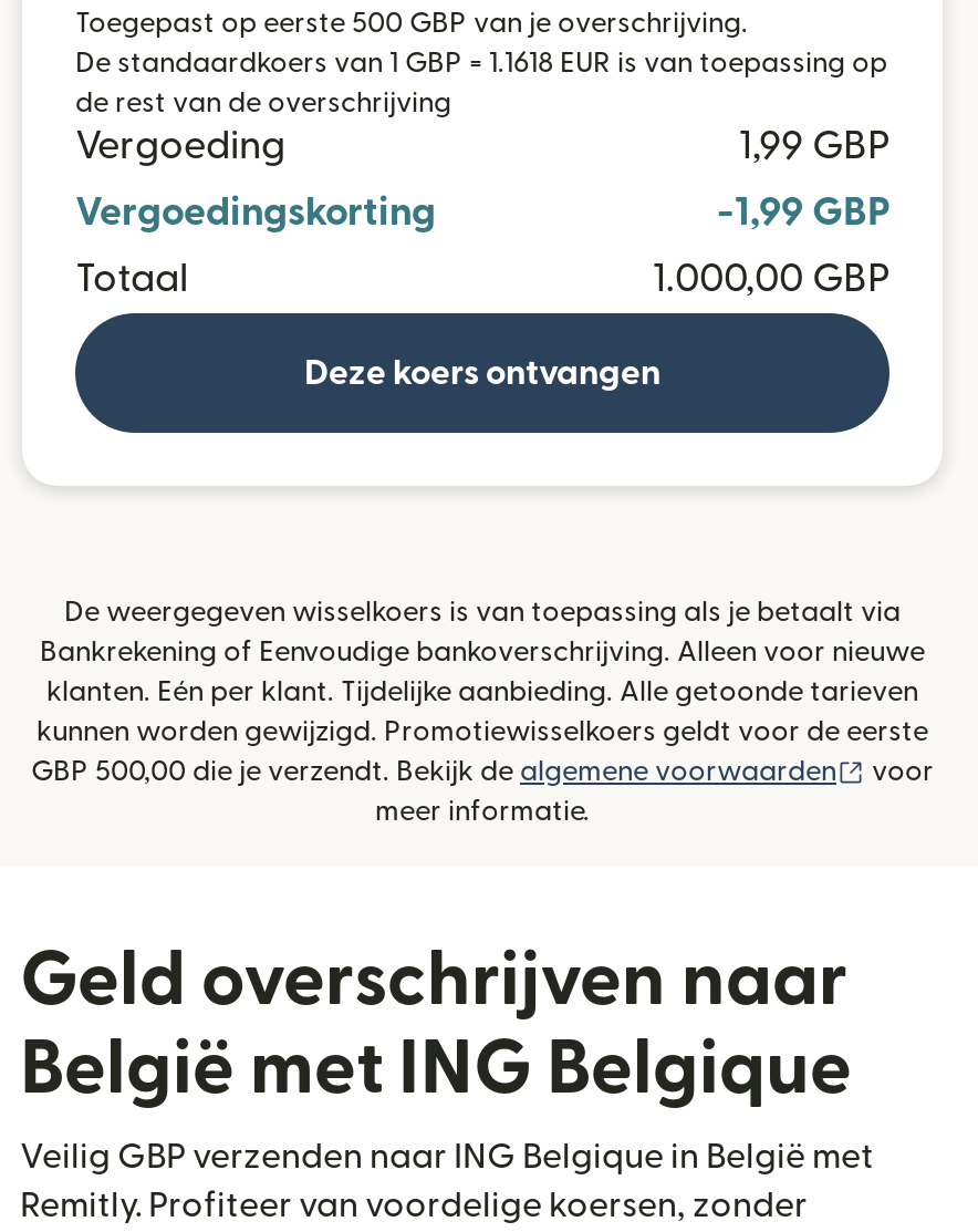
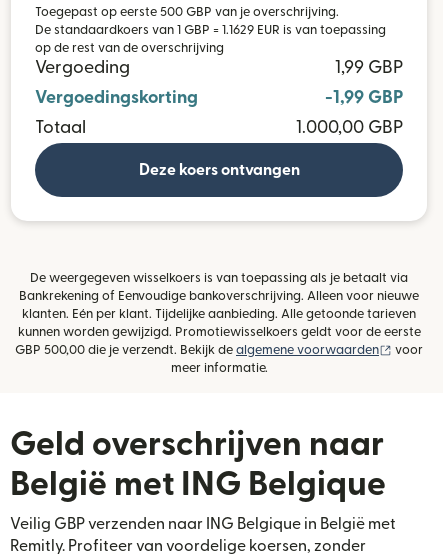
[75,50,887,76] De standaardkoers van 1 GBP = 1.1618 EUR is van toepassing op -> [35,24,386,36] De standaardkoers van 1 GBP = 1.1629 EUR is van toepassing
[75,90,451,116] de rest van de overschrijving -> [35,42,224,54] op de rest van de overschrijving

